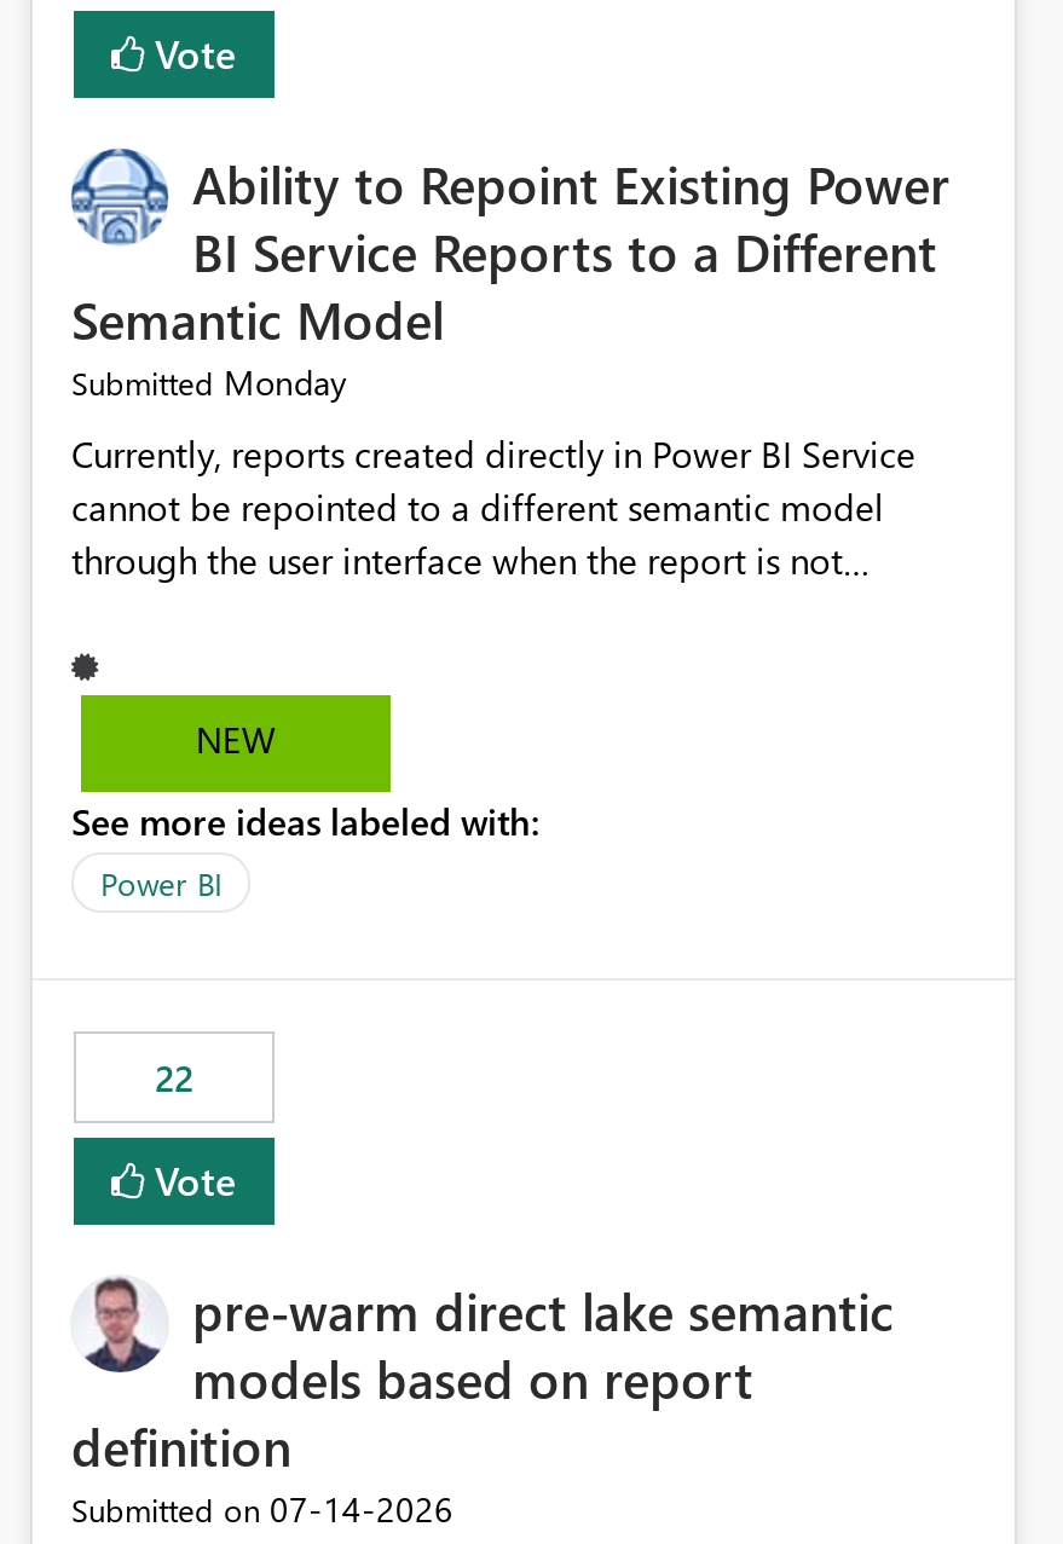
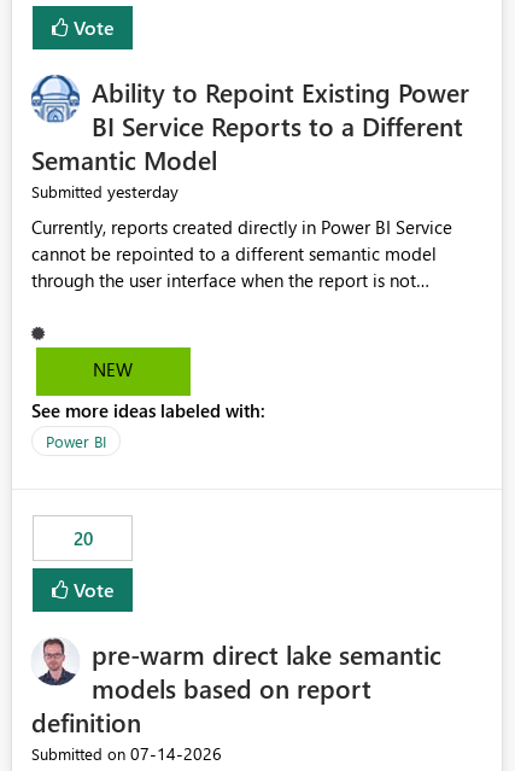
[71,360,347,406] Submitted Monday -> [31,180,179,203] Submitted yesterday
[155,1054,193,1102] 22 -> [73,527,92,551] 20

